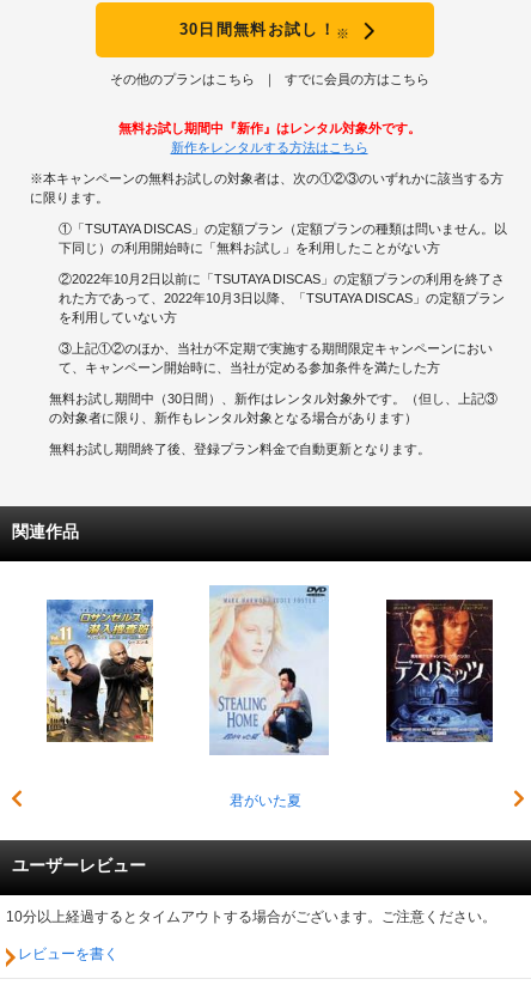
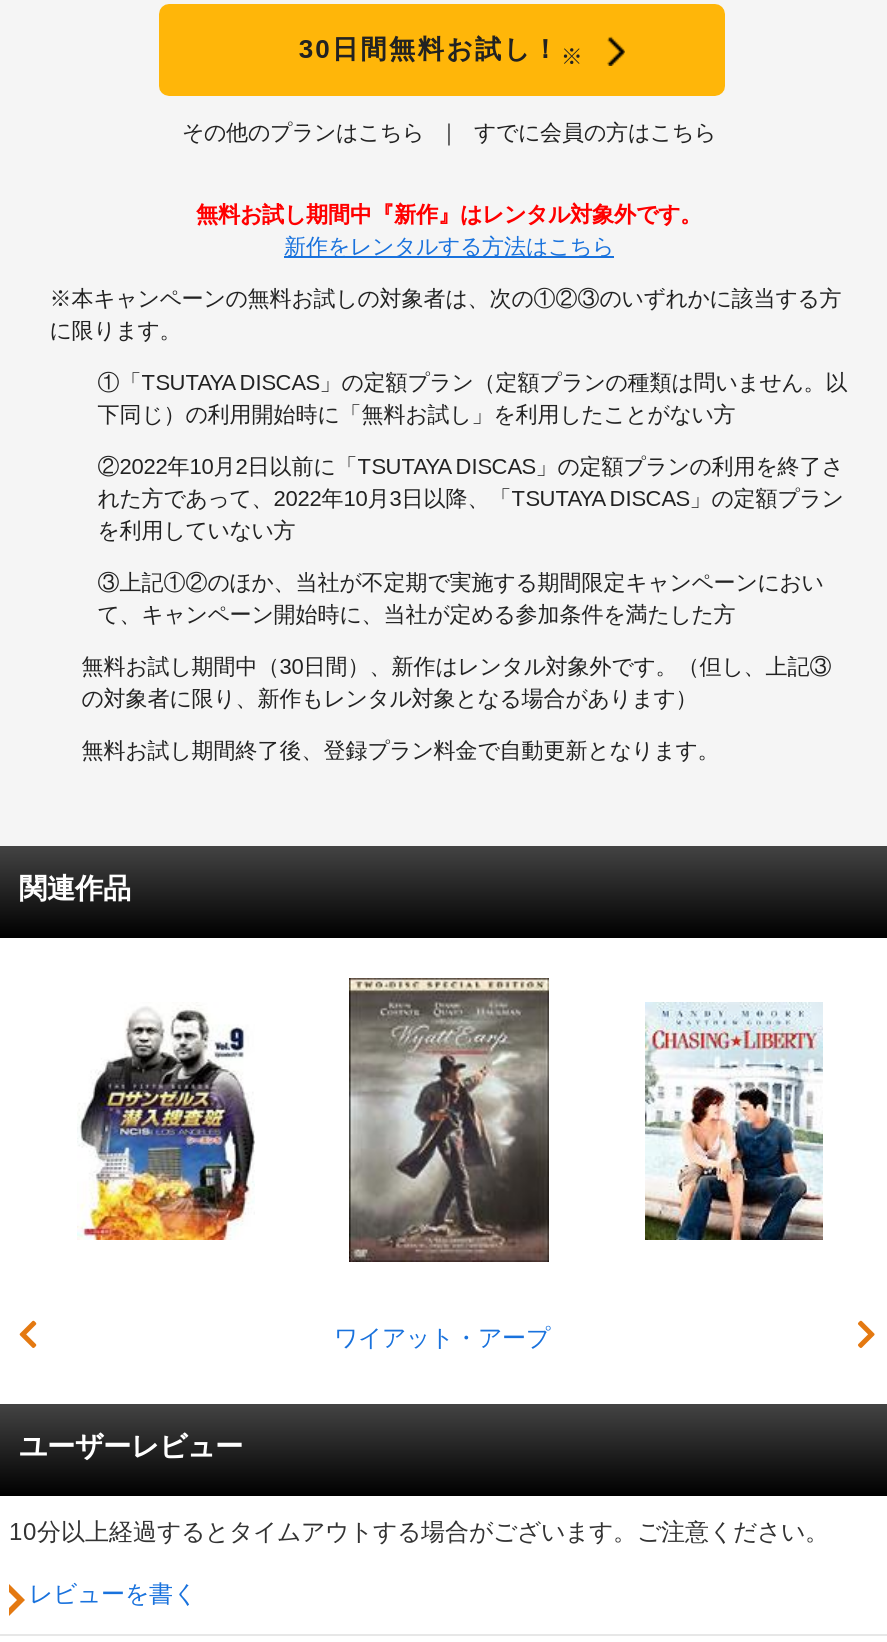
[209,585,329,809] [image] | 君がいた夏 -> [334,976,551,1351] [image] | ワイアット・アープ
[45,598,154,743] [image] -> [77,1002,255,1242] [image]
[385,598,494,743] [image] -> [643,1002,825,1242] [image]

